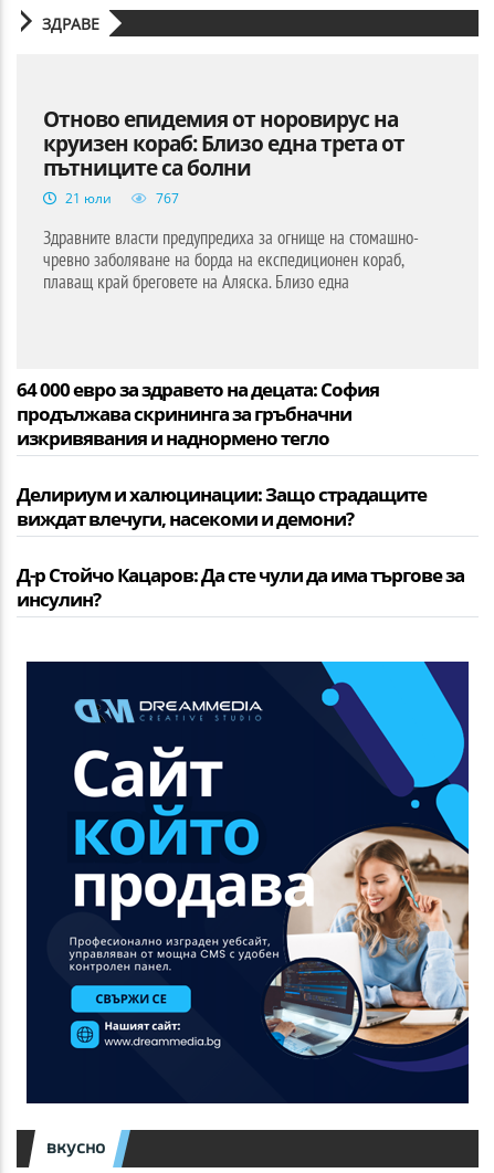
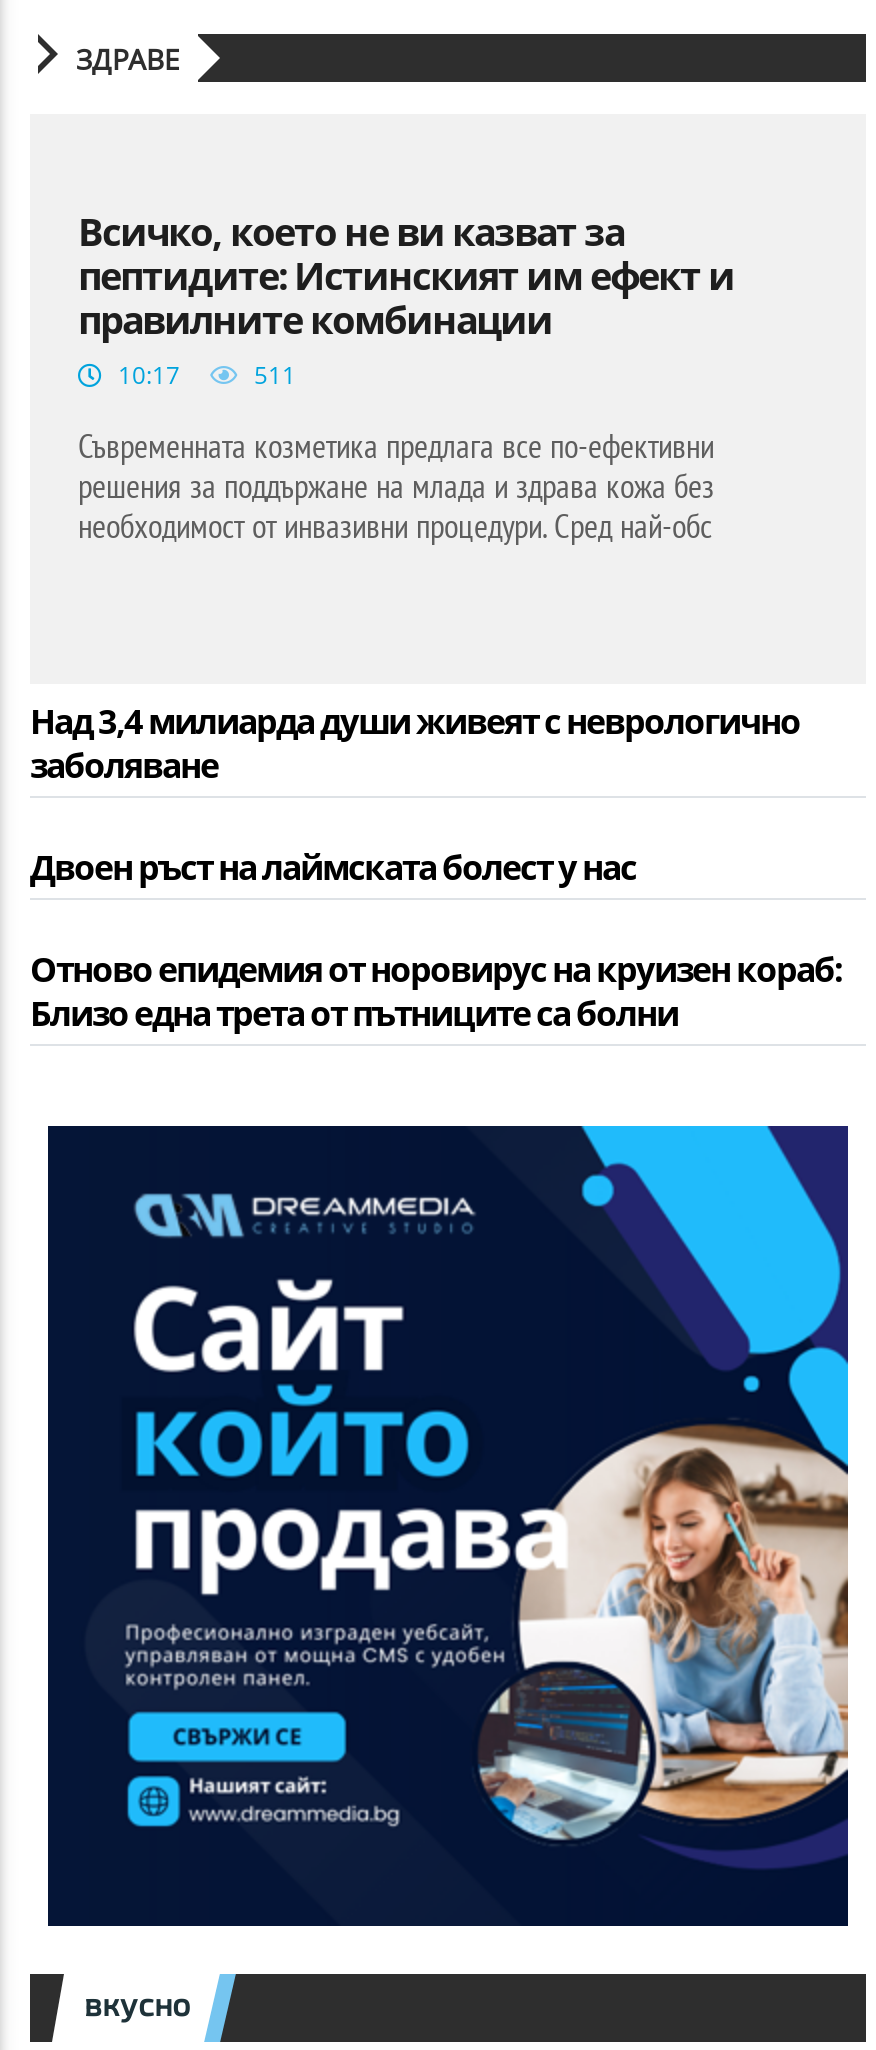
[43,105,404,208] Отново епидемия от норовирус на | круизен кораб: Близо една трета от | пътниците са болни | 21 юли | 767 -> [78,206,734,392] Всичко, което не ви казват за | пептидите: Истинският им ефект и | правилните комбинации | 10:17 | 511
[43,226,419,294] Здравните власти предупредиха за огнище на стомашно- | чревно заболяване на борда на експедиционен кораб, | плаващ край бреговете на Аляска. Близо една -> [78,424,714,548] Съвременната козметика предлага все по-ефективни | решения за поддържане на млада и здрава кожа без | необходимост от инвазивни процедури. Сред най-обс
[17,377,379,451] 64 000 евро за здравето на децата: София | продължава скрининга за гръбначни | изкривявания и наднормено тегло -> [30,698,800,788] Над 3,4 милиарда души живеят с неврологично | заболяване
[17,482,427,531] Делириум и халюцинации: Защо страдащите | виждат влечуги, насекоми и демони? -> [30,844,636,890] Двоен ръст на лаймската болест у нас
[17,562,464,612] Д-р Стойчо Кацаров: Да сте чули да има търгове за | инсулин? -> [30,946,842,1036] Отново епидемия от норовирус на круизен кораб: | Близо една трета от пътниците са болни

